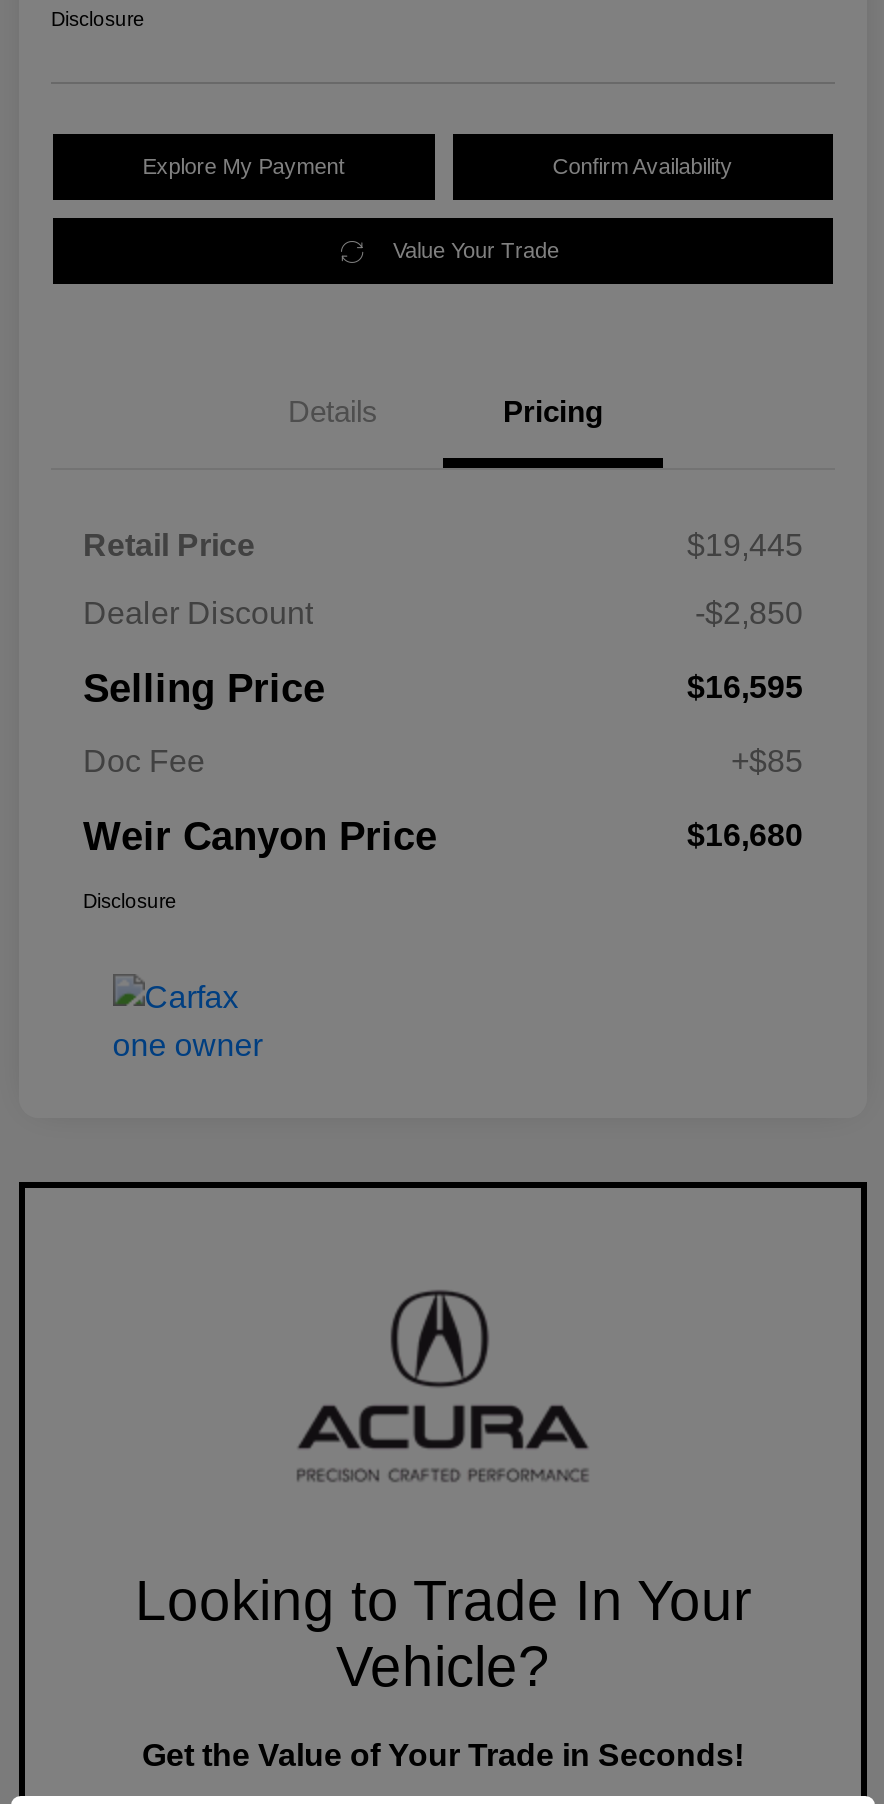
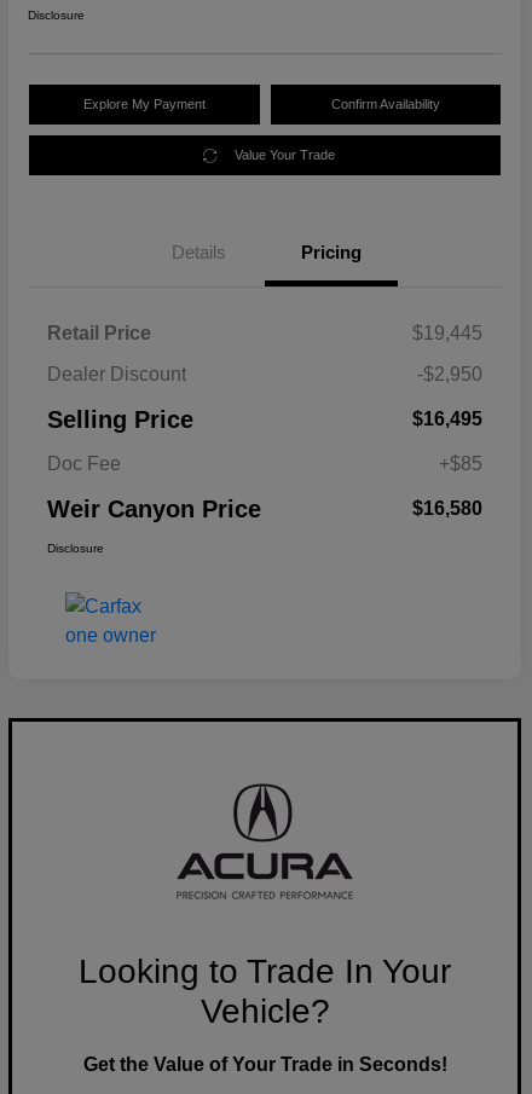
[695,596,803,630] -$2,850 -> [417,364,482,385] -$2,950
[687,670,803,704] $16,595 -> [412,409,482,429] $16,495
[687,818,803,852] $16,680 -> [412,498,482,519] $16,580

